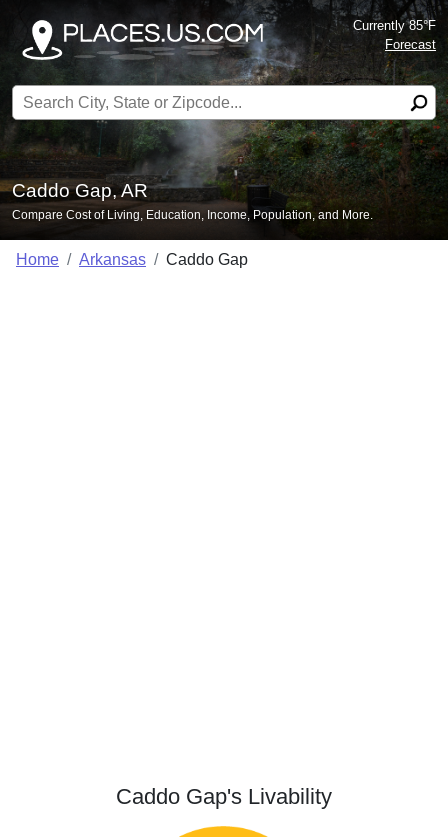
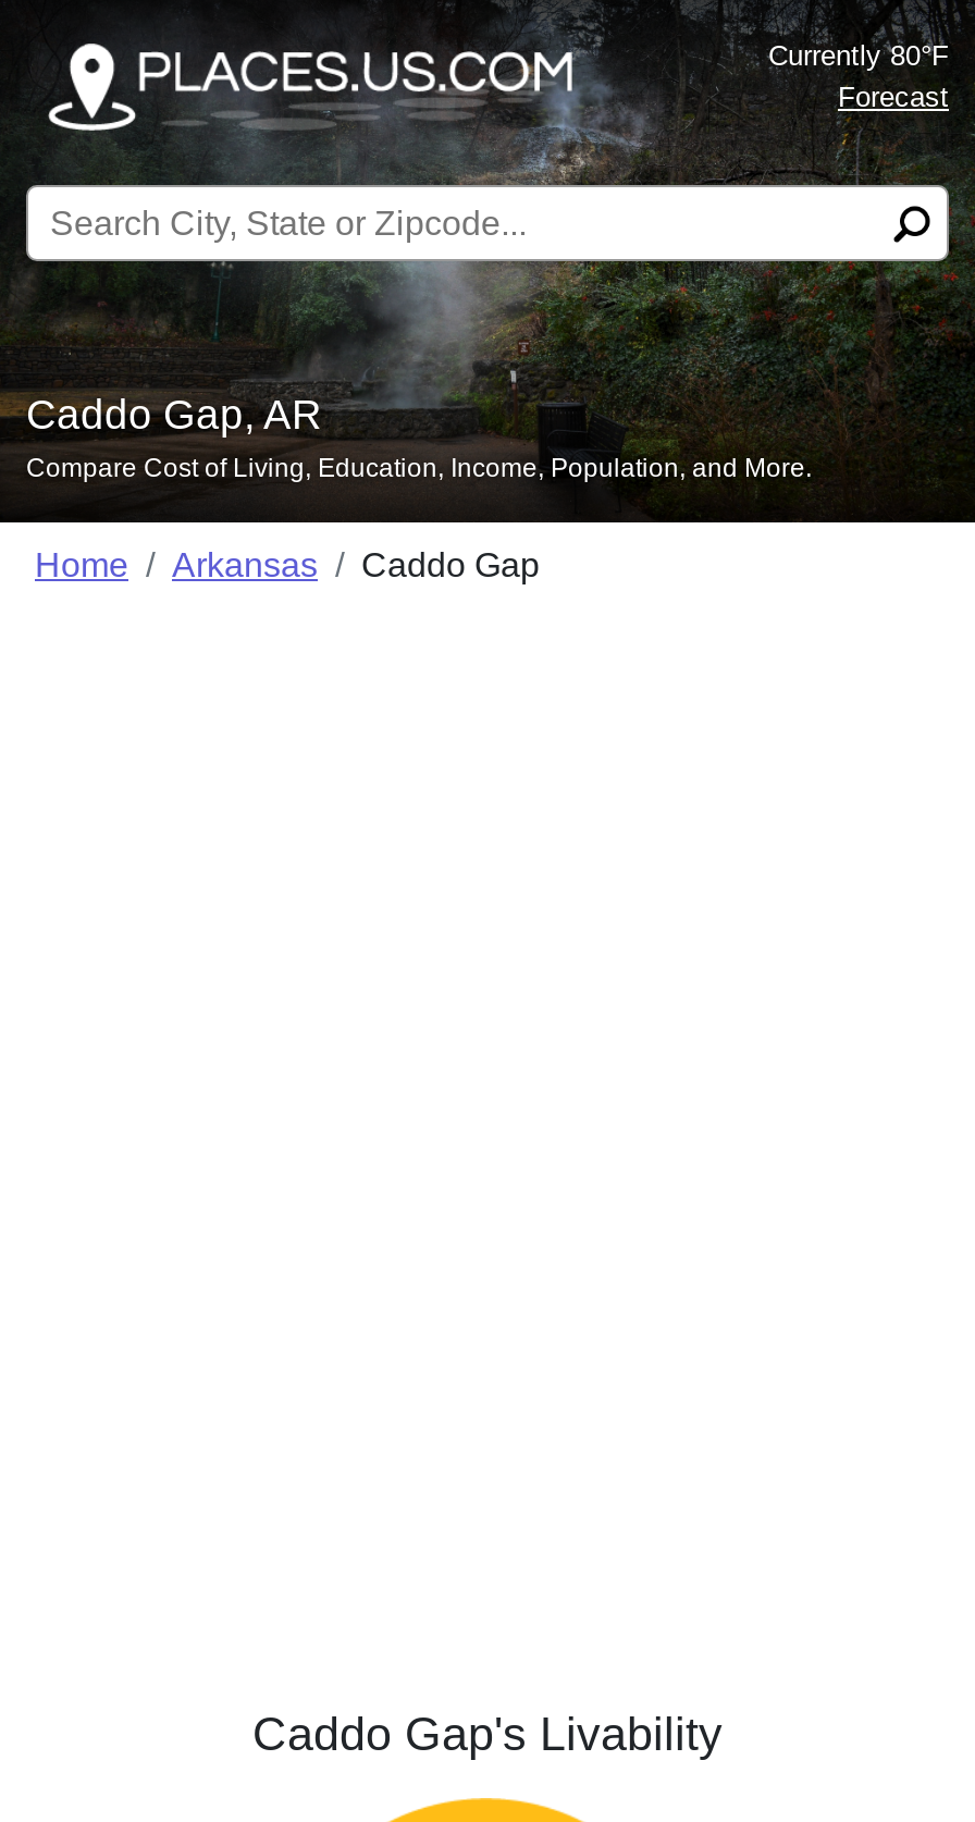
[353,18,436,33] Currently 85°F -> [768,39,949,72] Currently 80°F

